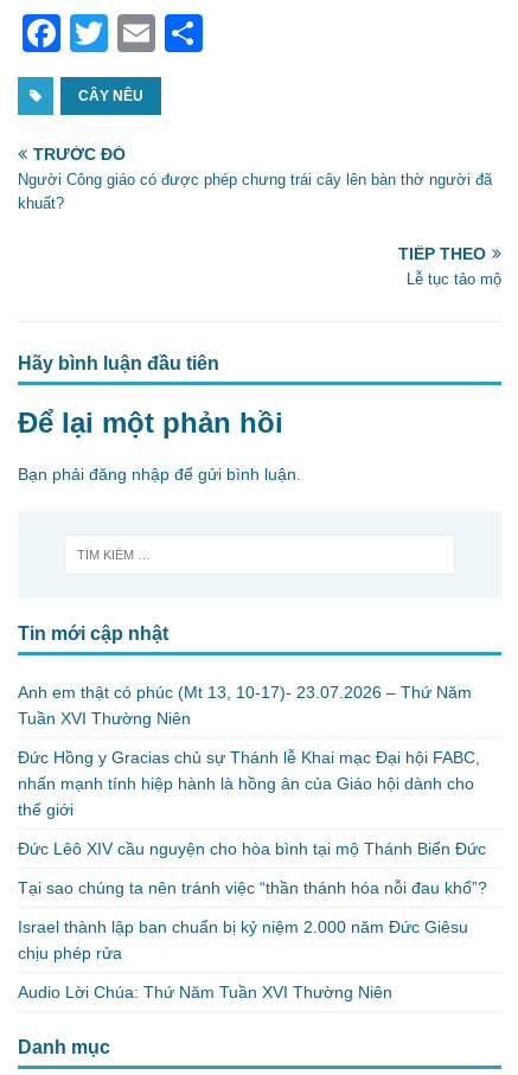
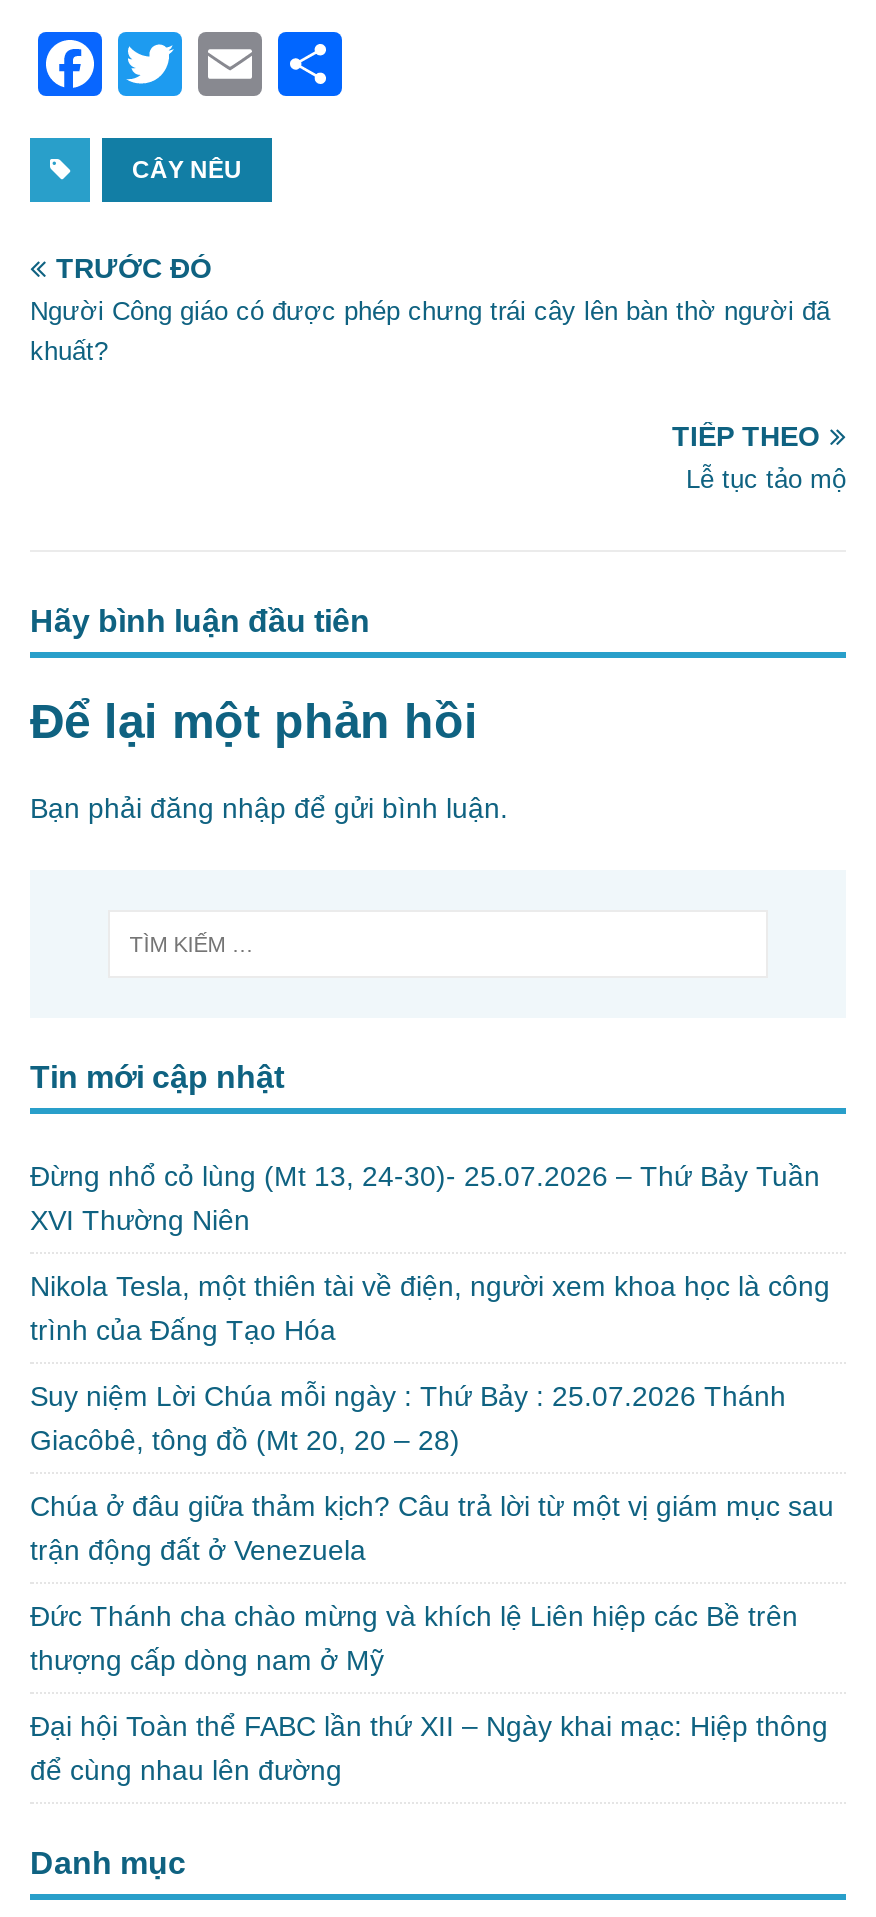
[18,683,472,728] Anh em thật có phúc (Mt 13, 10-17)- 23.07.2026 – Thứ Năm | Tuần XVI Thường Niên -> [30,1161,820,1237] Đừng nhổ cỏ lùng (Mt 13, 24-30)- 25.07.2026 – Thứ Bảy Tuần | XVI Thường Niên
[18,748,480,819] Đức Hồng y Gracias chủ sự Thánh lễ Khai mạc Đại hội FABC, | nhấn mạnh tính hiệp hành là hồng ân của Giáo hội dành cho | thế giới -> [30,1271,830,1347] Nikola Tesla, một thiên tài về điện, người xem khoa học là công | trình của Đấng Tạo Hóa
[18,840,486,859] Đức Lêô XIV cầu nguyện cho hòa bình tại mộ Thánh Biển Đức -> [30,1381,786,1457] Suy niệm Lời Chúa mỗi ngày : Thứ Bảy : 25.07.2026 Thánh | Giacôbê, tông đồ (Mt 20, 20 – 28)
[18,879,487,898] Tại sao chúng ta nên tránh việc “thần thánh hóa nỗi đau khổ”? -> [30,1491,834,1567] Chúa ở đâu giữa thảm kịch? Câu trả lời từ một vị giám mục sau | trận động đất ở Venezuela
[18,918,468,963] Israel thành lập ban chuẩn bị kỷ niệm 2.000 năm Đức Giêsu | chịu phép rửa -> [30,1601,798,1677] Đức Thánh cha chào mừng và khích lệ Liên hiệp các Bề trên | thượng cấp dòng nam ở Mỹ
[18,983,392,1002] Audio Lời Chúa: Thứ Năm Tuần XVI Thường Niên -> [30,1711,828,1787] Đại hội Toàn thể FABC lần thứ XII – Ngày khai mạc: Hiệp thông | để cùng nhau lên đường

